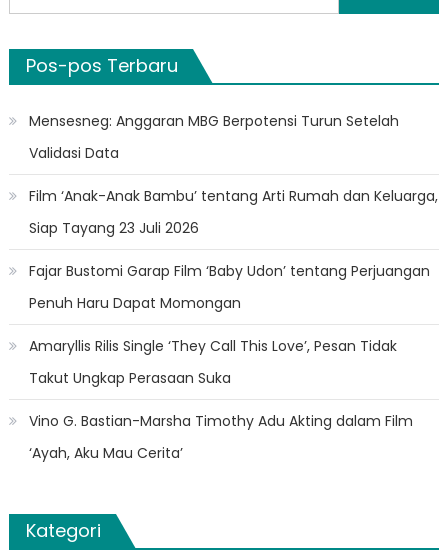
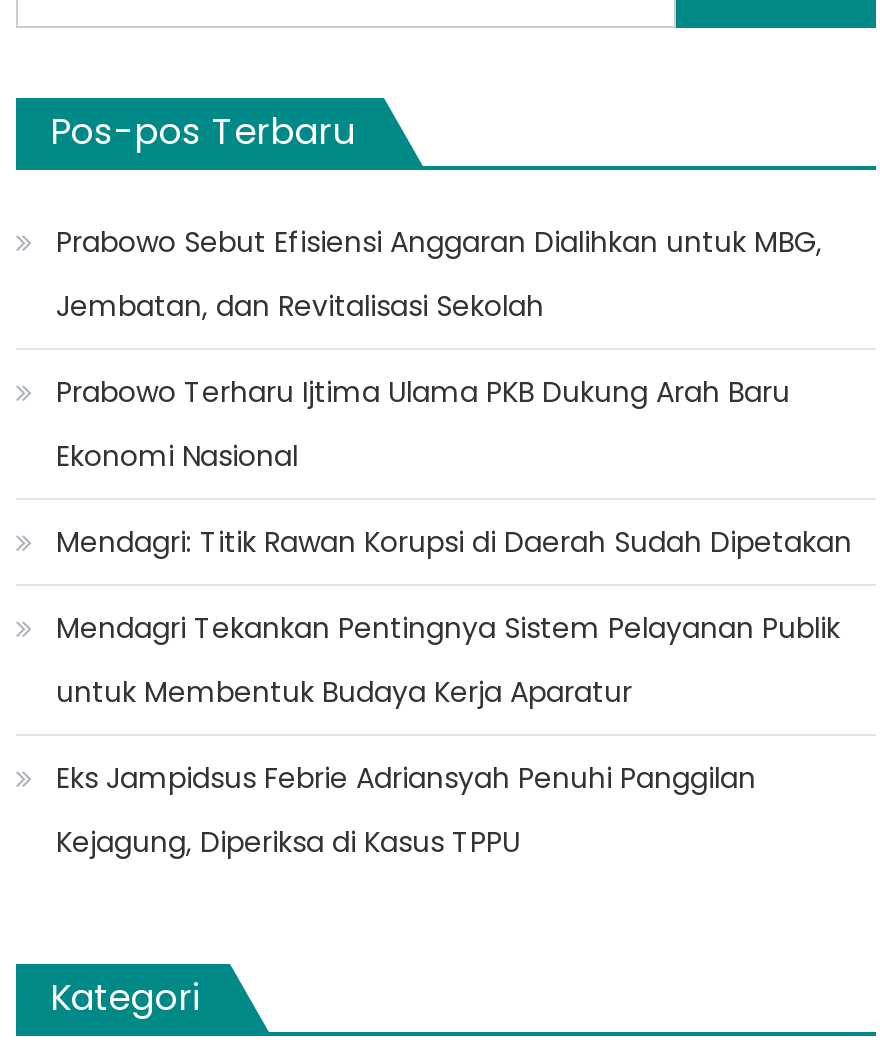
[29,111,438,463] Mensesneg: Anggaran MBG Berpotensi Turun Setelah | Validasi Data | Film ‘Anak-Anak Bambu’ tentang Arti Rumah dan Keluarga, | Siap Tayang 23 Juli 2026 | Fajar Bustomi Garap Film ‘Baby Udon’ tentang Perjuangan | Penuh Haru Dapat Momongan | Amaryllis Rilis Single ‘They Call This Love’, Pesan Tidak | Takut Ungkap Perasaan Suka | Vino G. Bastian-Marsha Timothy Adu Akting dalam Film | ‘Ayah, Aku Mau Cerita’ -> [56,221,852,861] Prabowo Sebut Efisiensi Anggaran Dialihkan untuk MBG, | Jembatan, dan Revitalisasi Sekolah | Prabowo Terharu Ijtima Ulama PKB Dukung Arah Baru | Ekonomi Nasional | Mendagri: Titik Rawan Korupsi di Daerah Sudah Dipetakan | Mendagri Tekankan Pentingnya Sistem Pelayanan Publik | untuk Membentuk Budaya Kerja Aparatur | Eks Jampidsus Febrie Adriansyah Penuhi Panggilan | Kejagung, Diperiksa di Kasus TPPU

